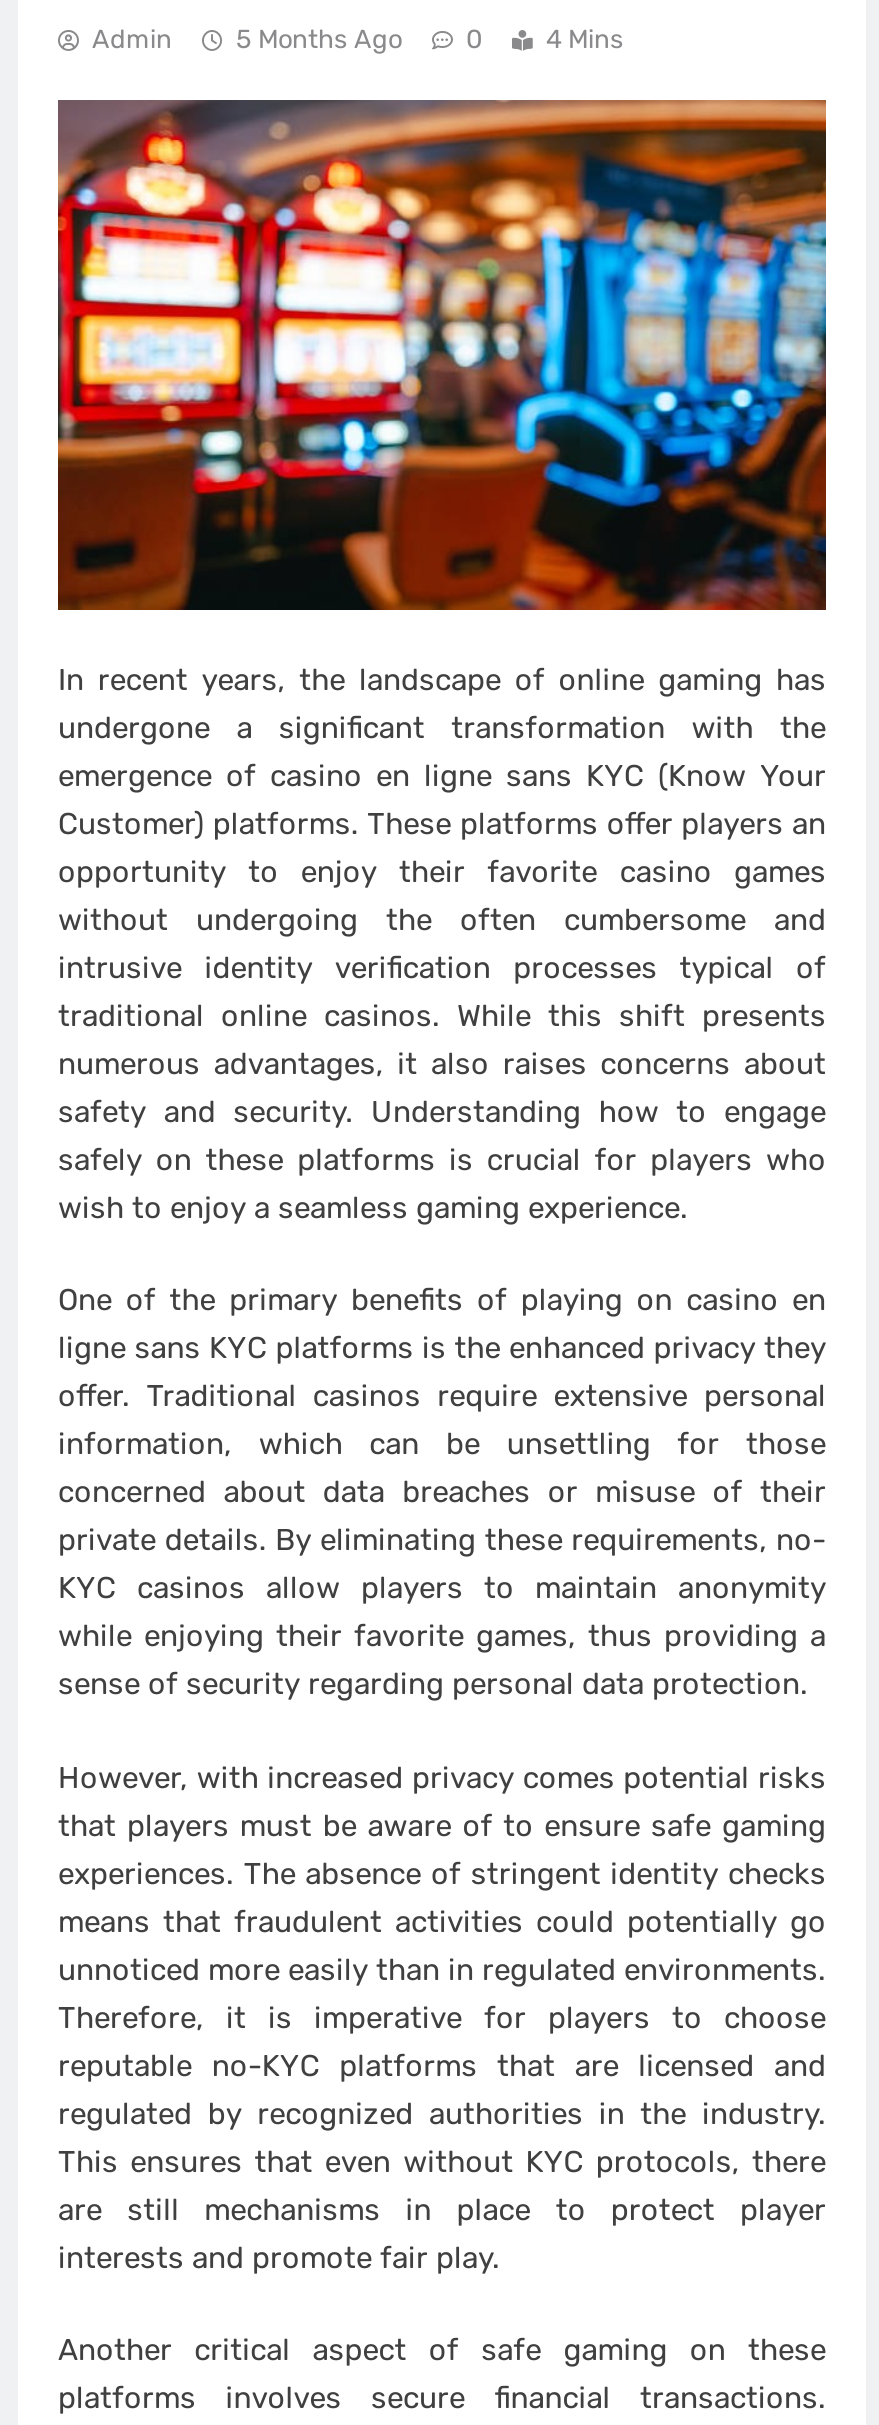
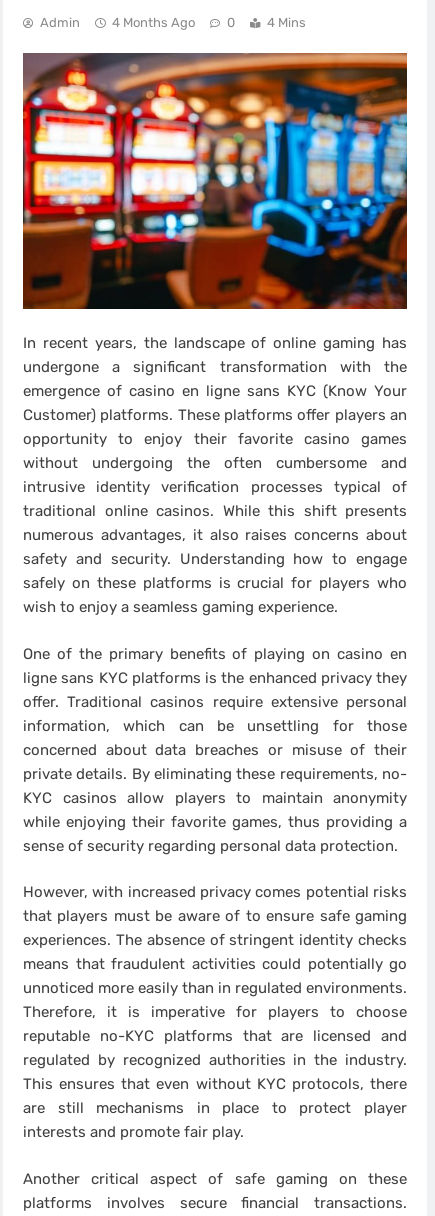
[236,24,402,54] 5 Months Ago -> [112,15,195,30] 4 Months Ago

